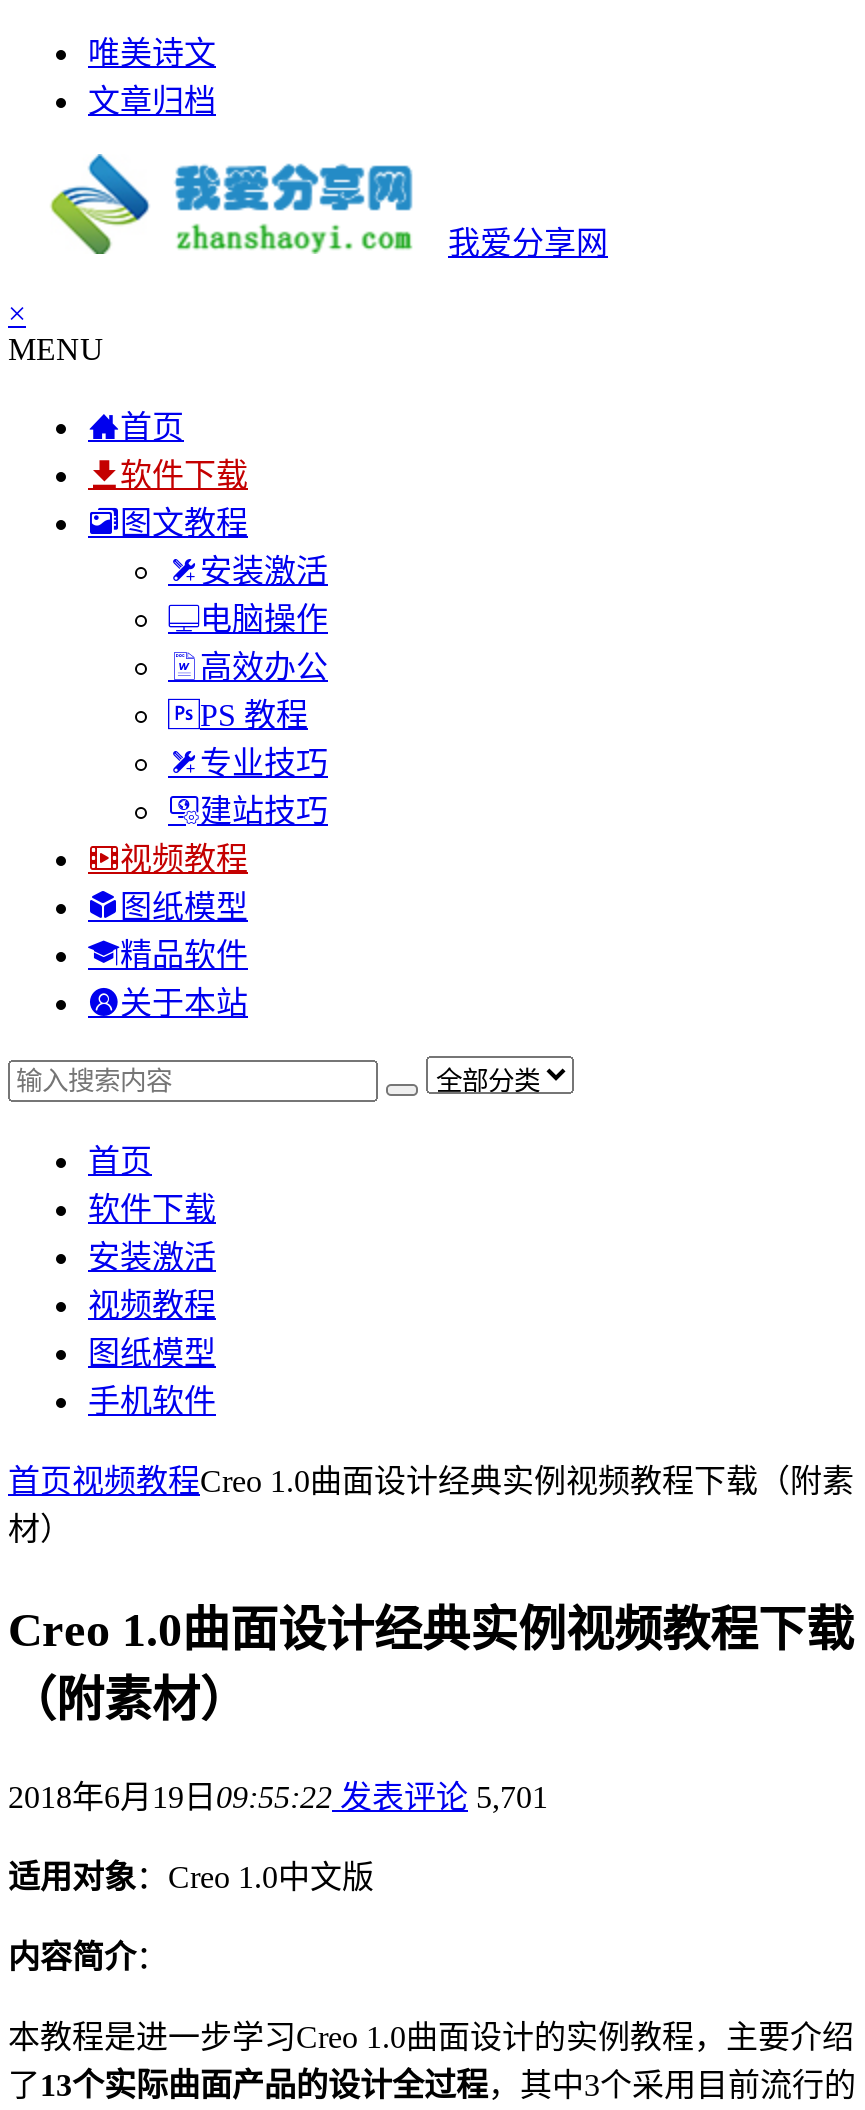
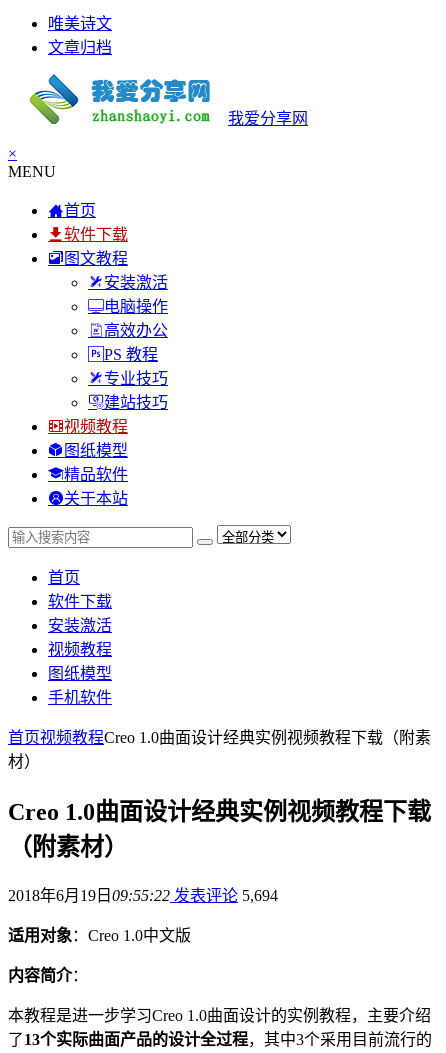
[8,1780,548,1814] 2018年6月19日09:55:22发表评论5,701 -> [8,887,278,904] 2018年6月19日09:55:22发表评论5,694

